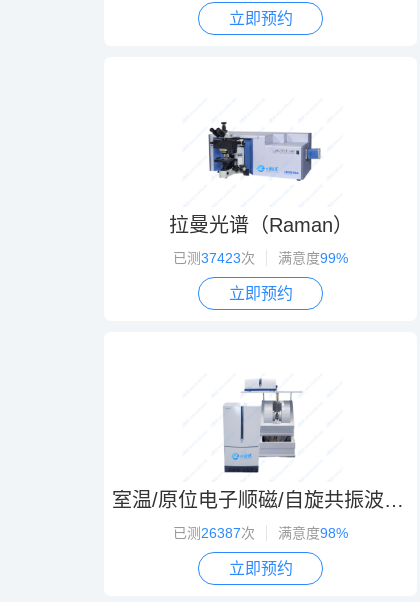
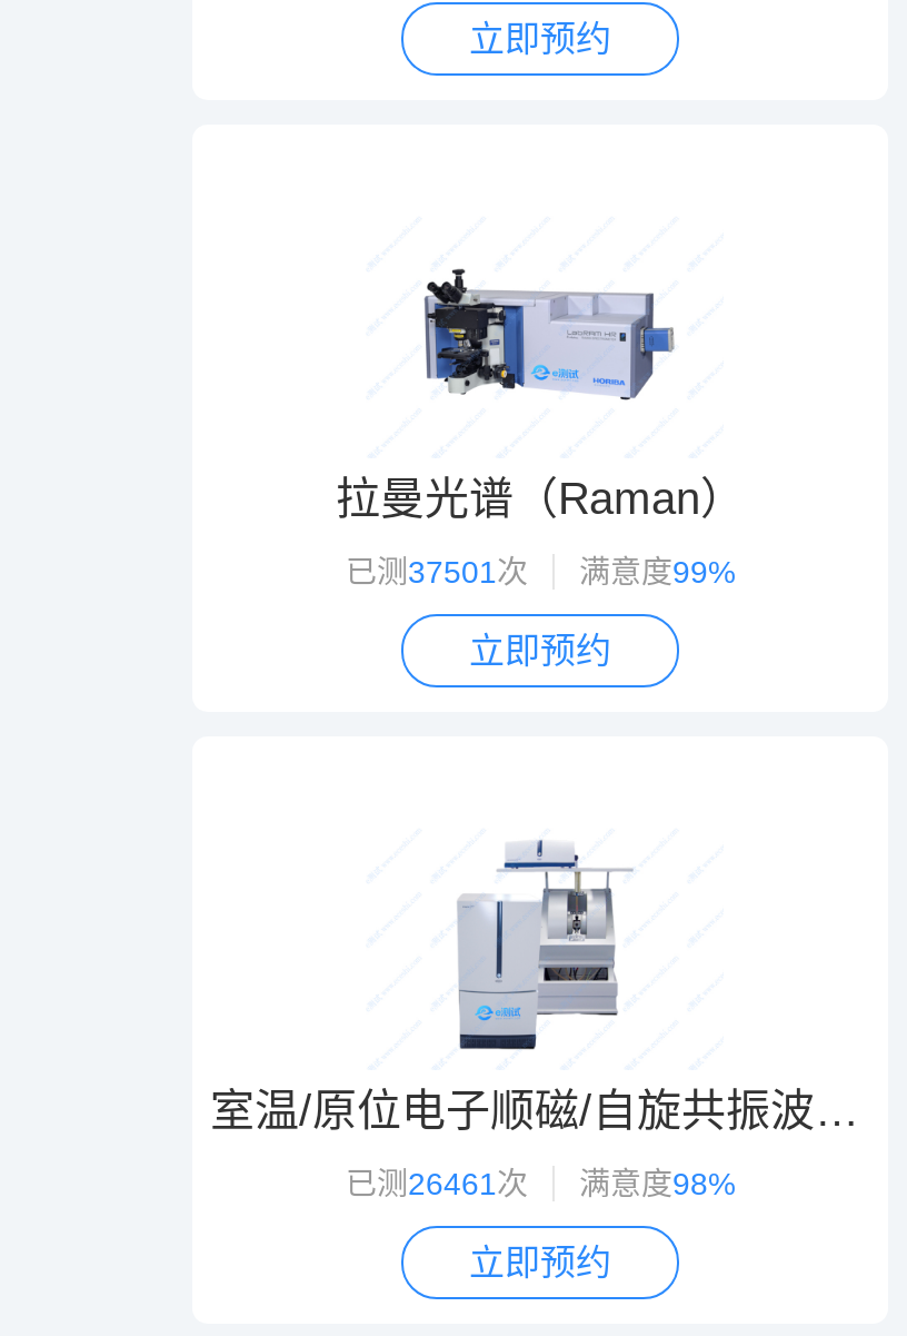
[173,250,348,266] 已测37423次 满意度99% -> [346,554,735,590] 已测37501次 满意度99%
[173,525,348,541] 已测26387次 满意度98% -> [346,1166,735,1201] 已测26461次 满意度98%

